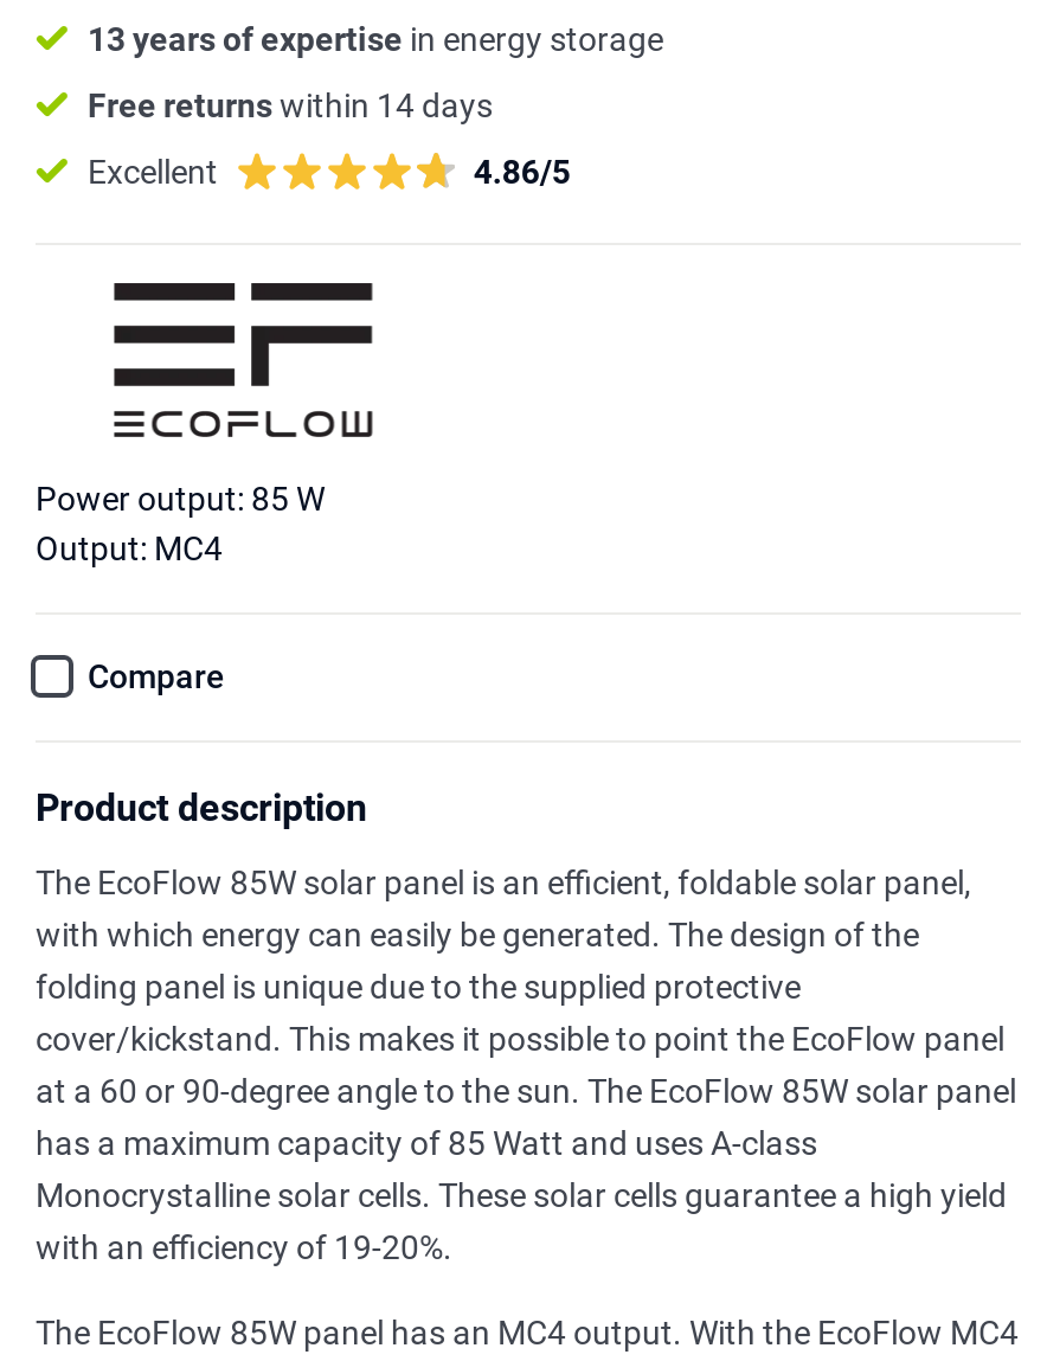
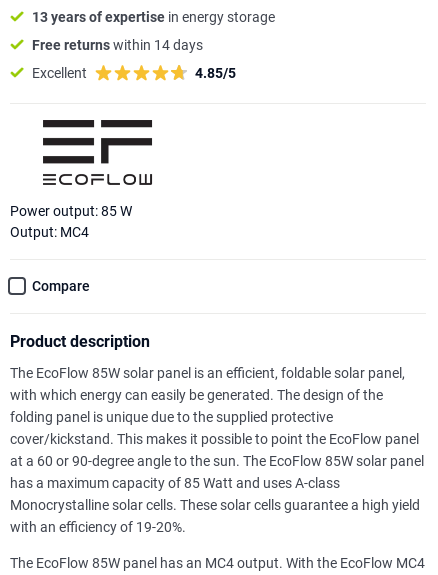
[473,152,570,190] 4.86/5 -> [195,65,236,81] 4.85/5

